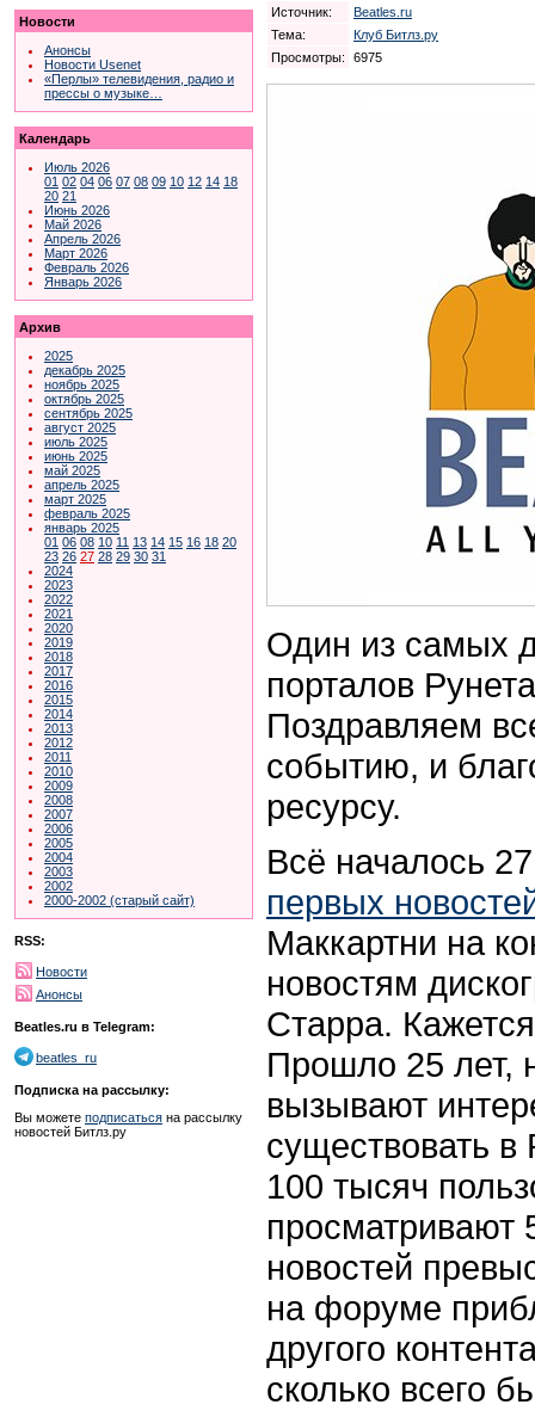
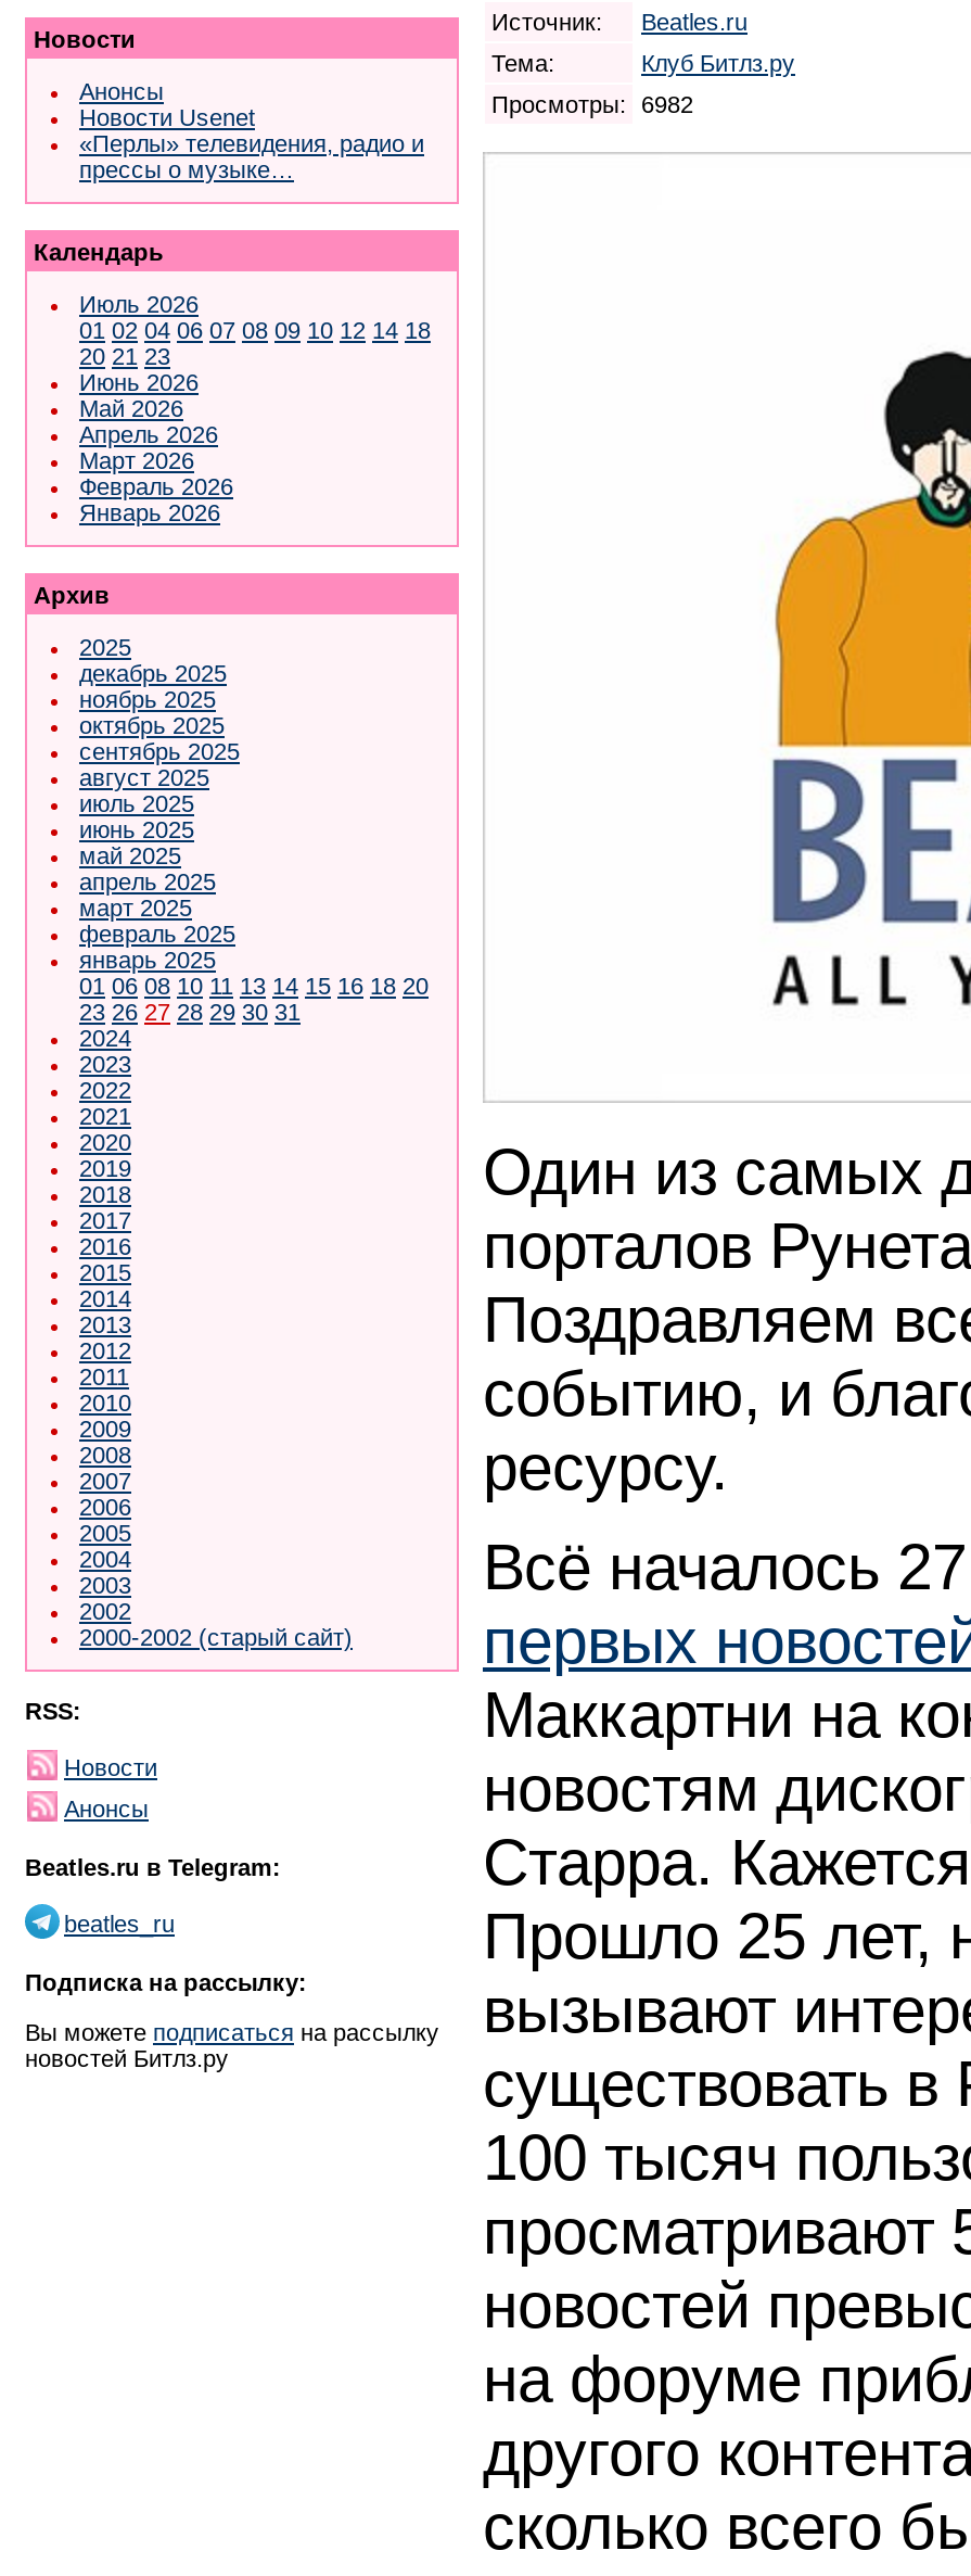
[271,50,382,64] Просмотры: 6975 -> [491,91,693,117] Просмотры: 6982
[44,189,76,203] 20 21 -> [79,343,170,369] 20 21 23

